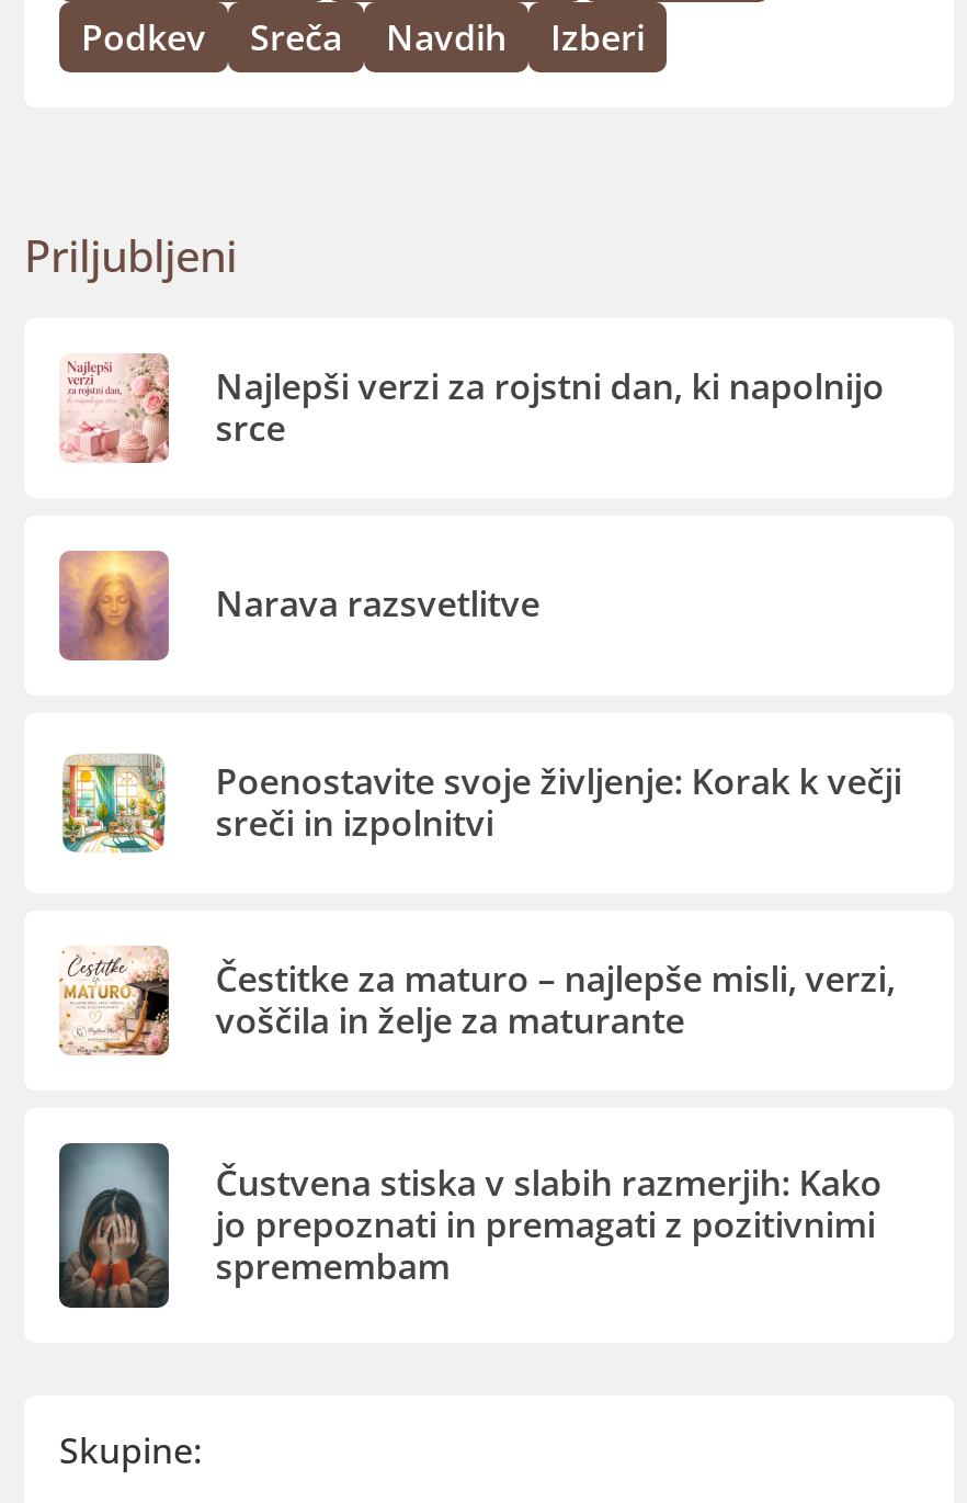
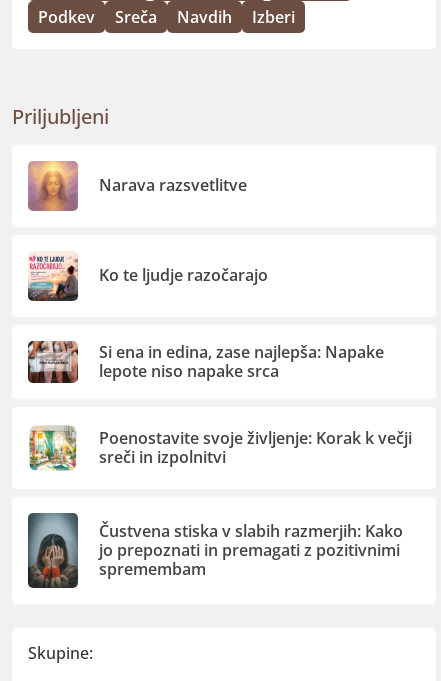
[61,353,171,463] [image] -> [27,254,79,302] [image]
[215,362,884,452] Najlepši verzi za rojstni dan, ki napolnijo | srce -> none
moved [57,549,540,663] -> [27,160,247,212]: [image] | Narava razsvetlitve
none -> [99,264,384,382] Ko te ljudje razočarajo | Si ena in edina, zase najlepša: Napake | lepote niso napake srca
moved [57,750,902,858] -> [27,424,412,473]: [image] | Poenostavite svoje življenje: Korak k večji | sreči in izpolnitvi
[57,946,171,1058] [image] -> [27,340,79,384] [image]
[215,954,895,1044] Čestitke za maturo – najlepše misli, verzi, | voščila in želje za maturante -> none

